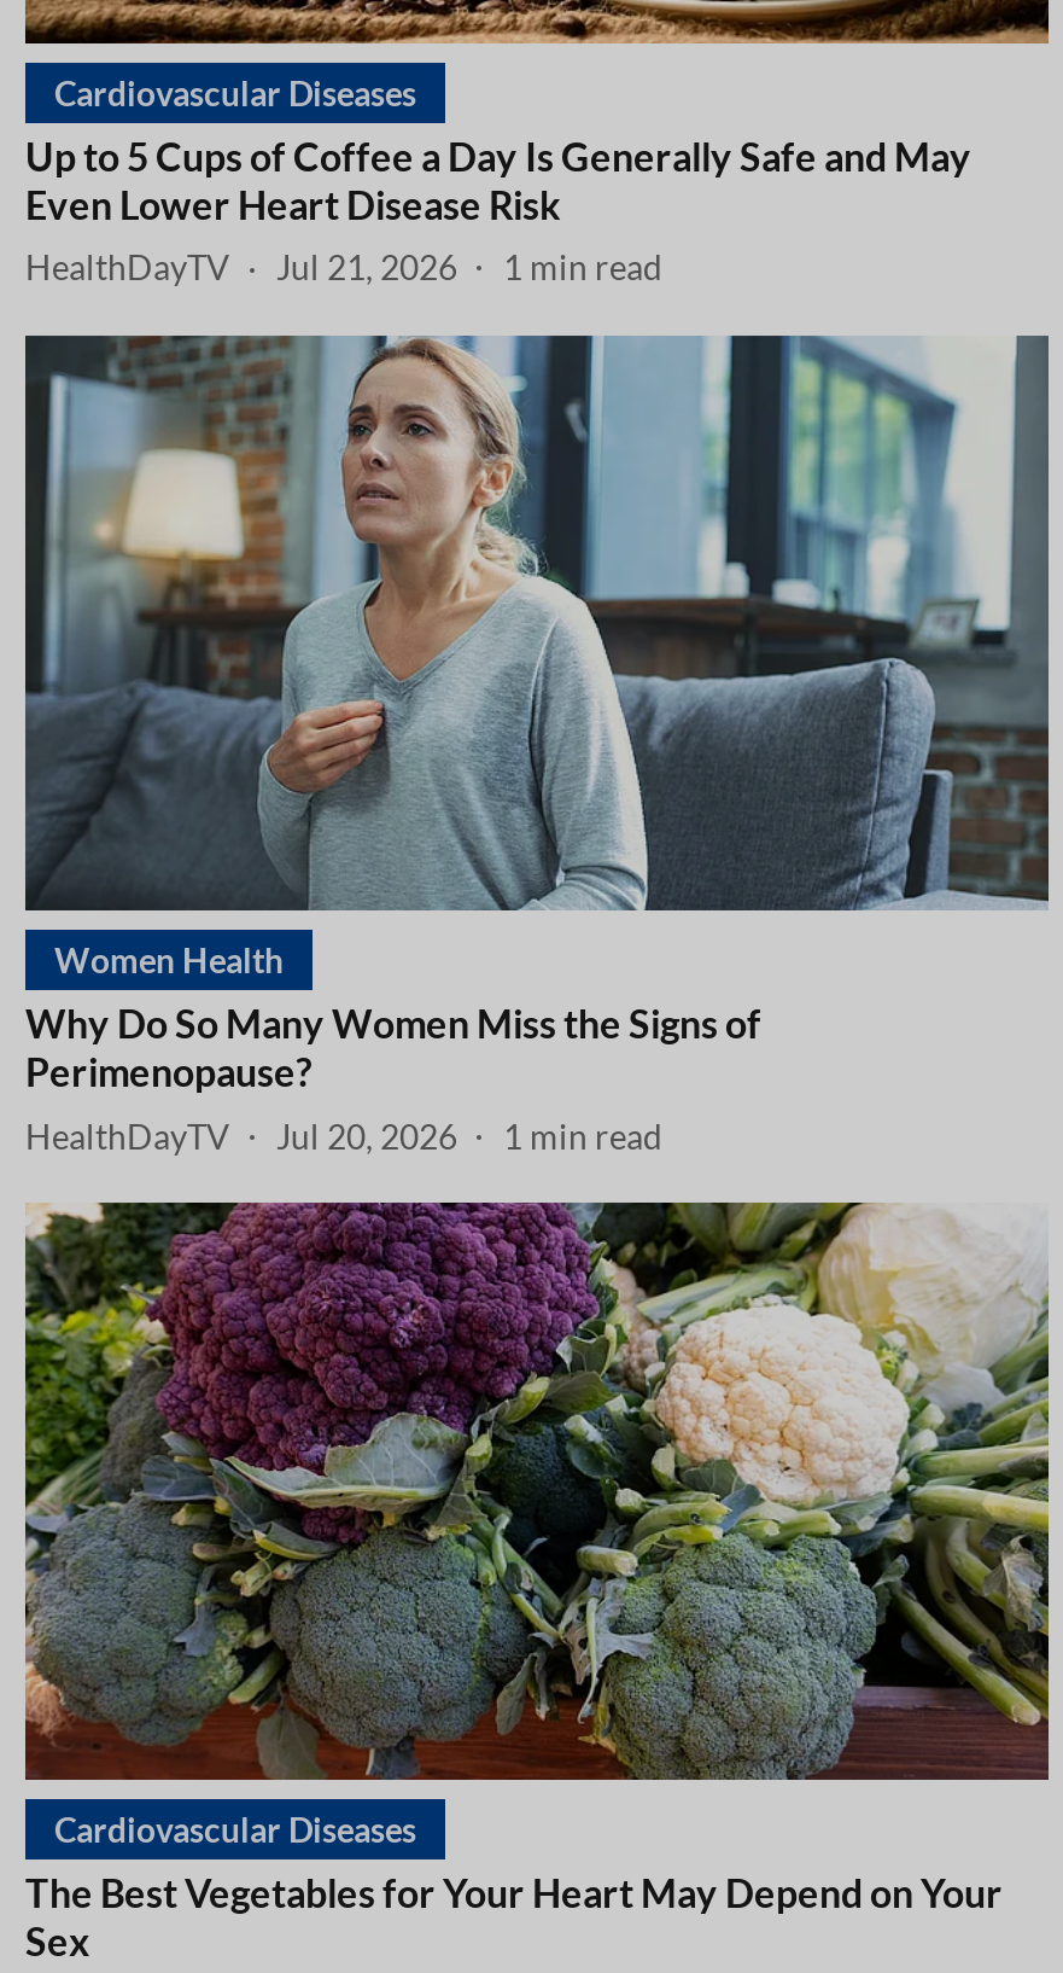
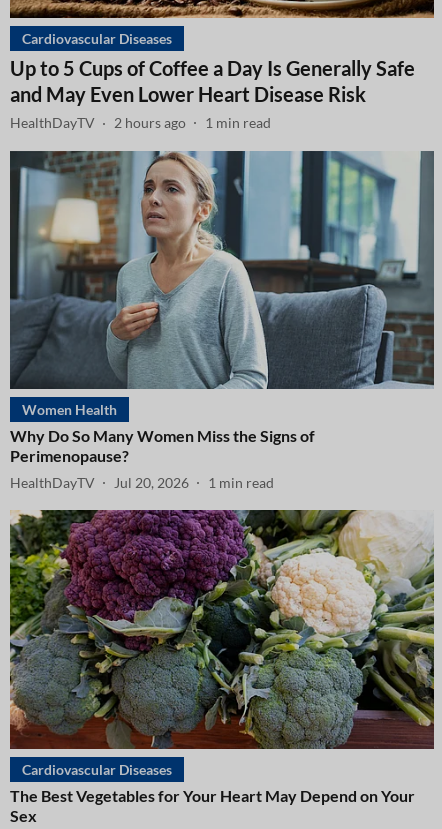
[25,246,662,287] HealthDayTV Jul 21, 2026 1 min read -> [10,114,271,131] HealthDayTV 2 hours ago 1 min read

